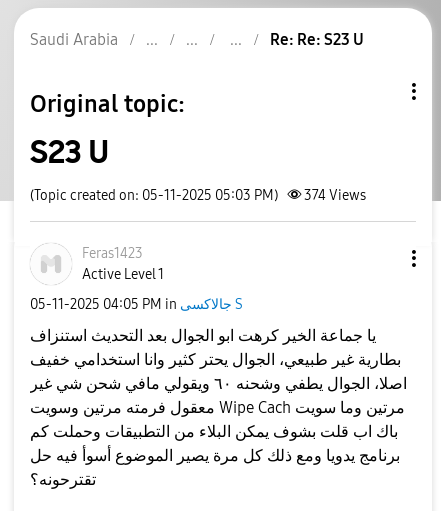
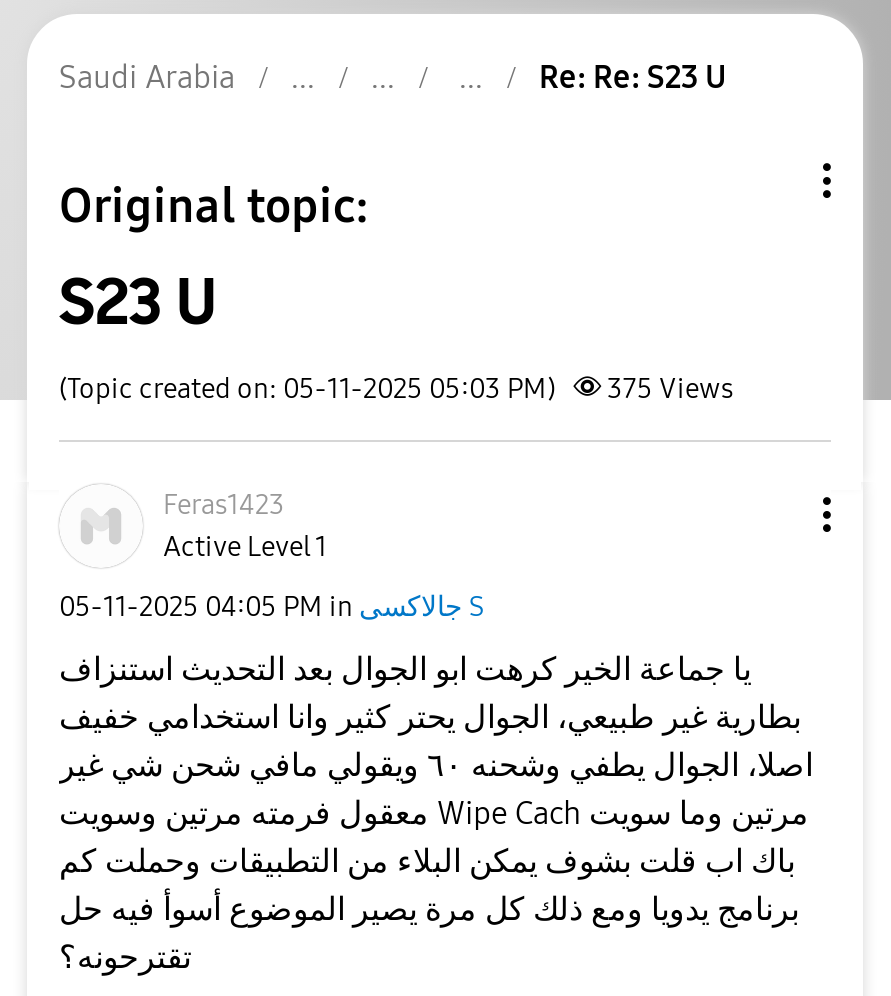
[30,187,366,204] (Topic created on: 05-11-2025 05:03 PM) 374 Views -> [59,372,733,406] (Topic created on: 05-11-2025 05:03 PM) 375 Views

